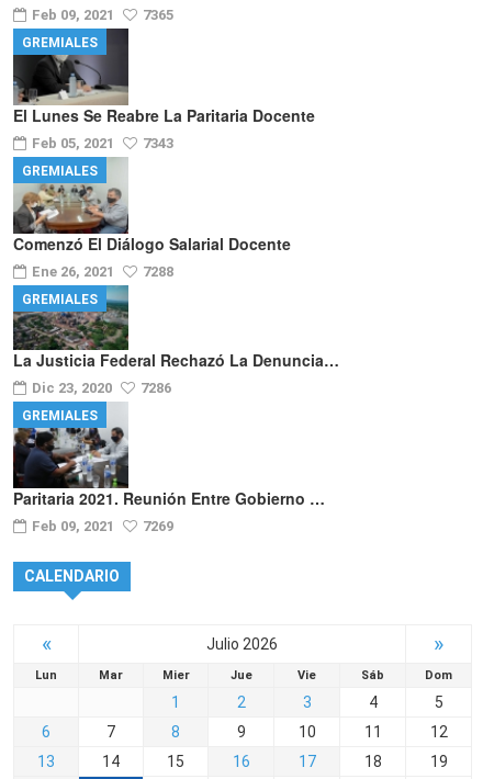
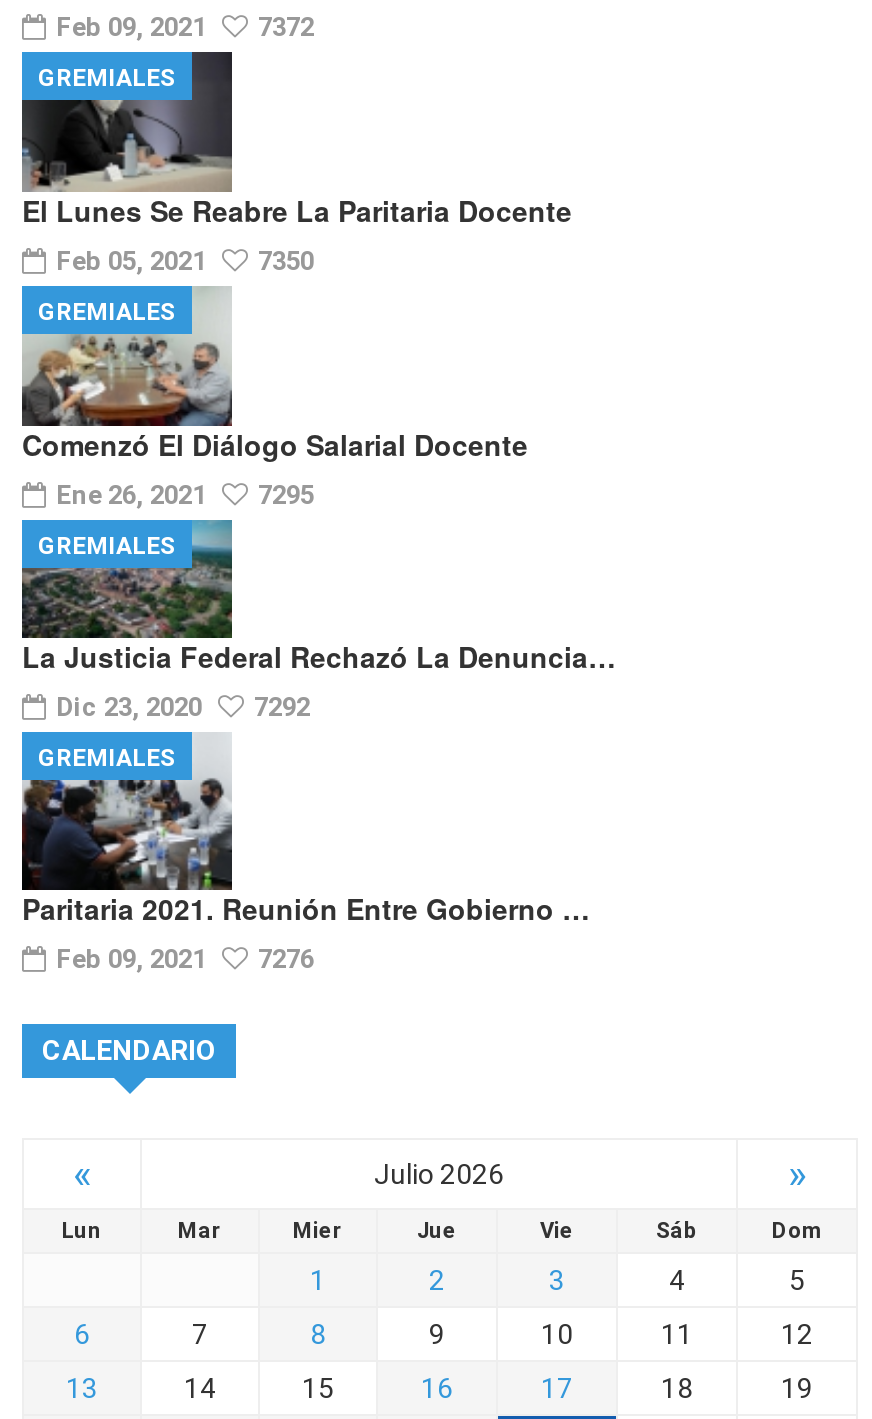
[32,6,173,23] Feb 09, 2021 7365 -> [56,12,314,42] Feb 09, 2021 7372
[32,135,173,152] Feb 05, 2021 7343 -> [56,246,314,276] Feb 05, 2021 7350
[32,264,173,280] Ene 26, 2021 7288 -> [56,481,314,511] Ene 26, 2021 7295
[32,380,171,396] Dic 23, 2020 7286 -> [56,692,310,722] Dic 23, 2020 7292
[32,518,173,534] Feb 09, 2021 7269 -> [56,944,314,974] Feb 09, 2021 7276

